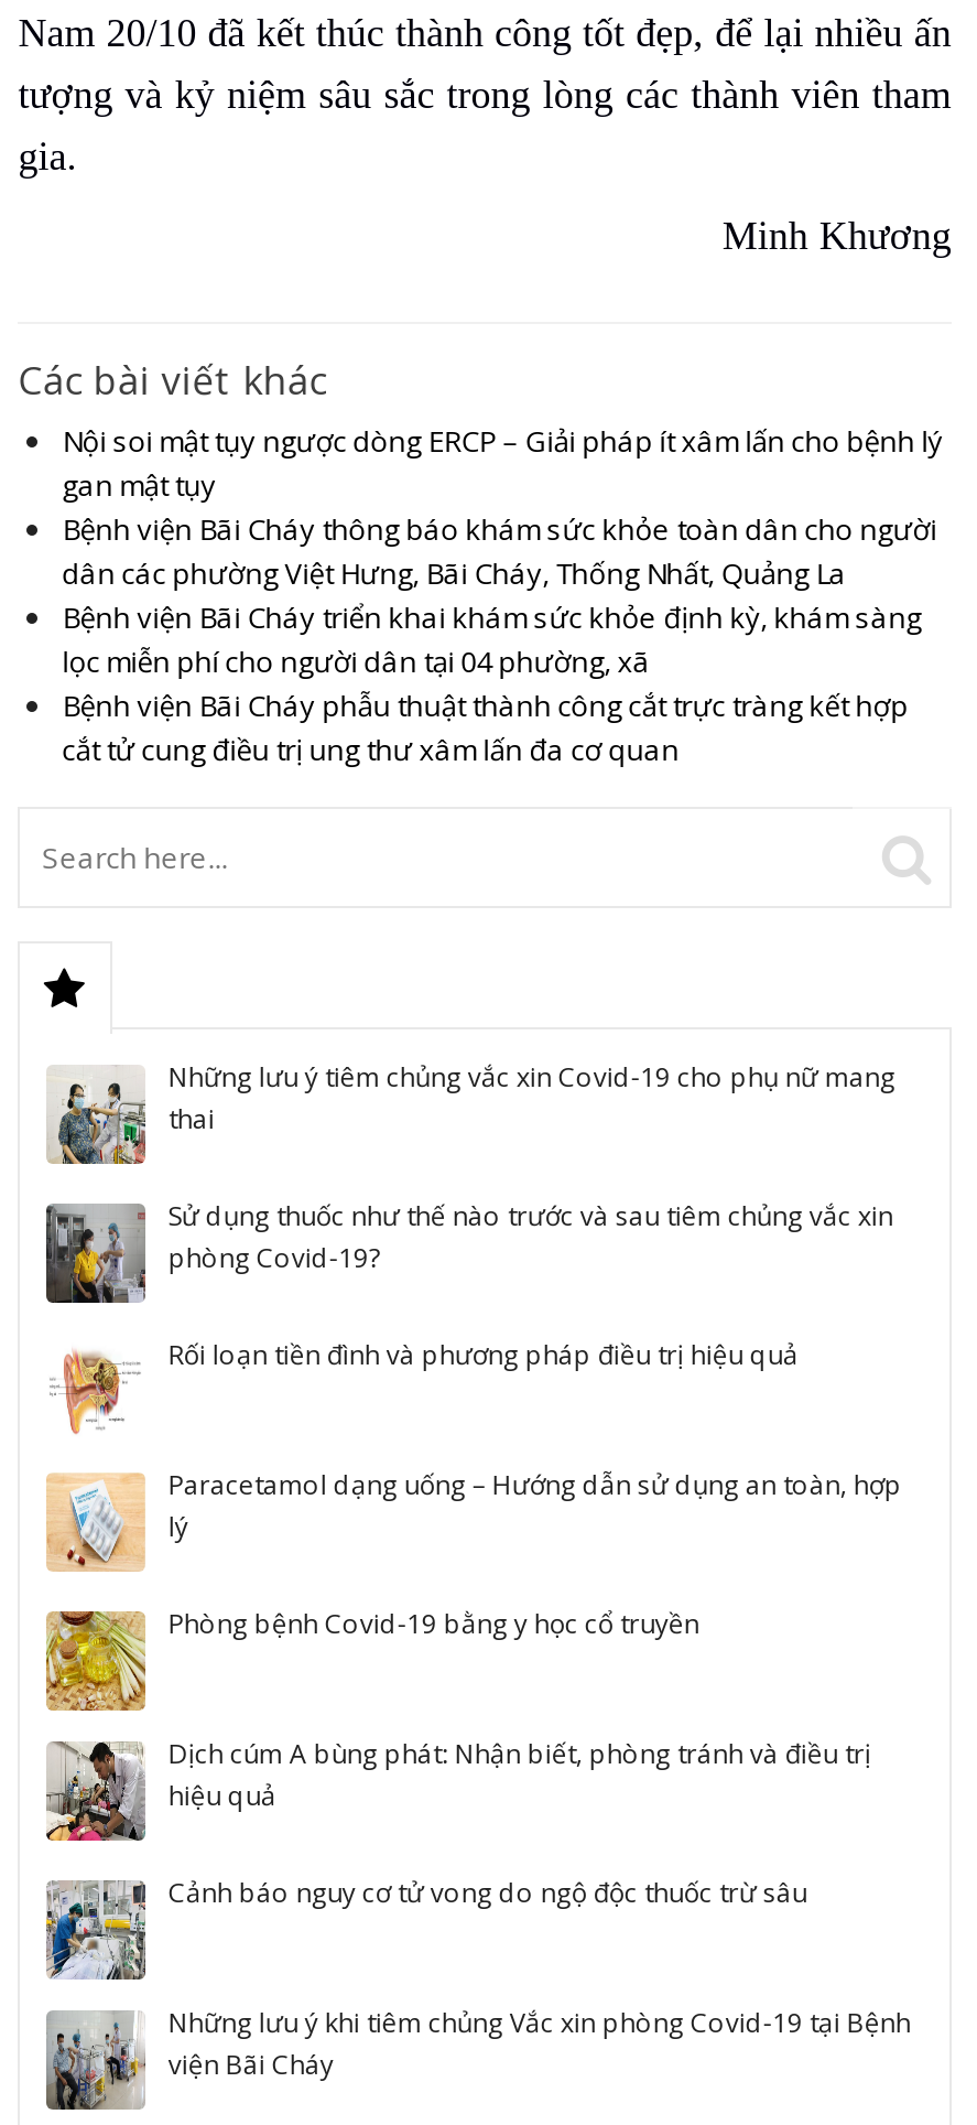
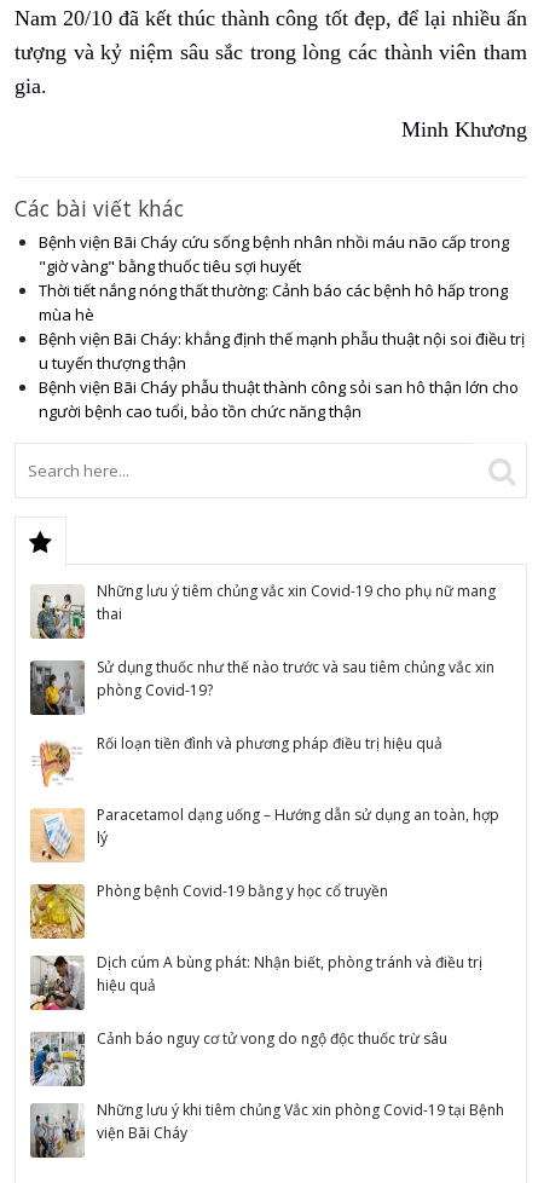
[62,421,943,769] Nội soi mật tụy ngược dòng ERCP – Giải pháp ít xâm lấn cho bệnh lý | gan mật tụy | Bệnh viện Bãi Cháy thông báo khám sức khỏe toàn dân cho người | dân các phường Việt Hưng, Bãi Cháy, Thống Nhất, Quảng La | Bệnh viện Bãi Cháy triển khai khám sức khỏe định kỳ, khám sàng | lọc miễn phí cho người dân tại 04 phường, xã | Bệnh viện Bãi Cháy phẫu thuật thành công cắt trực tràng kết hợp | cắt tử cung điều trị ung thư xâm lấn đa cơ quan -> [39,231,525,422] Bệnh viện Bãi Cháy cứu sống bệnh nhân nhồi máu não cấp trong | "giờ vàng" bằng thuốc tiêu sợi huyết | Thời tiết nắng nóng thất thường: Cảnh báo các bệnh hô hấp trong | mùa hè | Bệnh viện Bãi Cháy: khẳng định thế mạnh phẫu thuật nội soi điều trị | u tuyến thượng thận | Bệnh viện Bãi Cháy phẫu thuật thành công sỏi san hô thận lớn cho | người bệnh cao tuổi, bảo tồn chức năng thận

